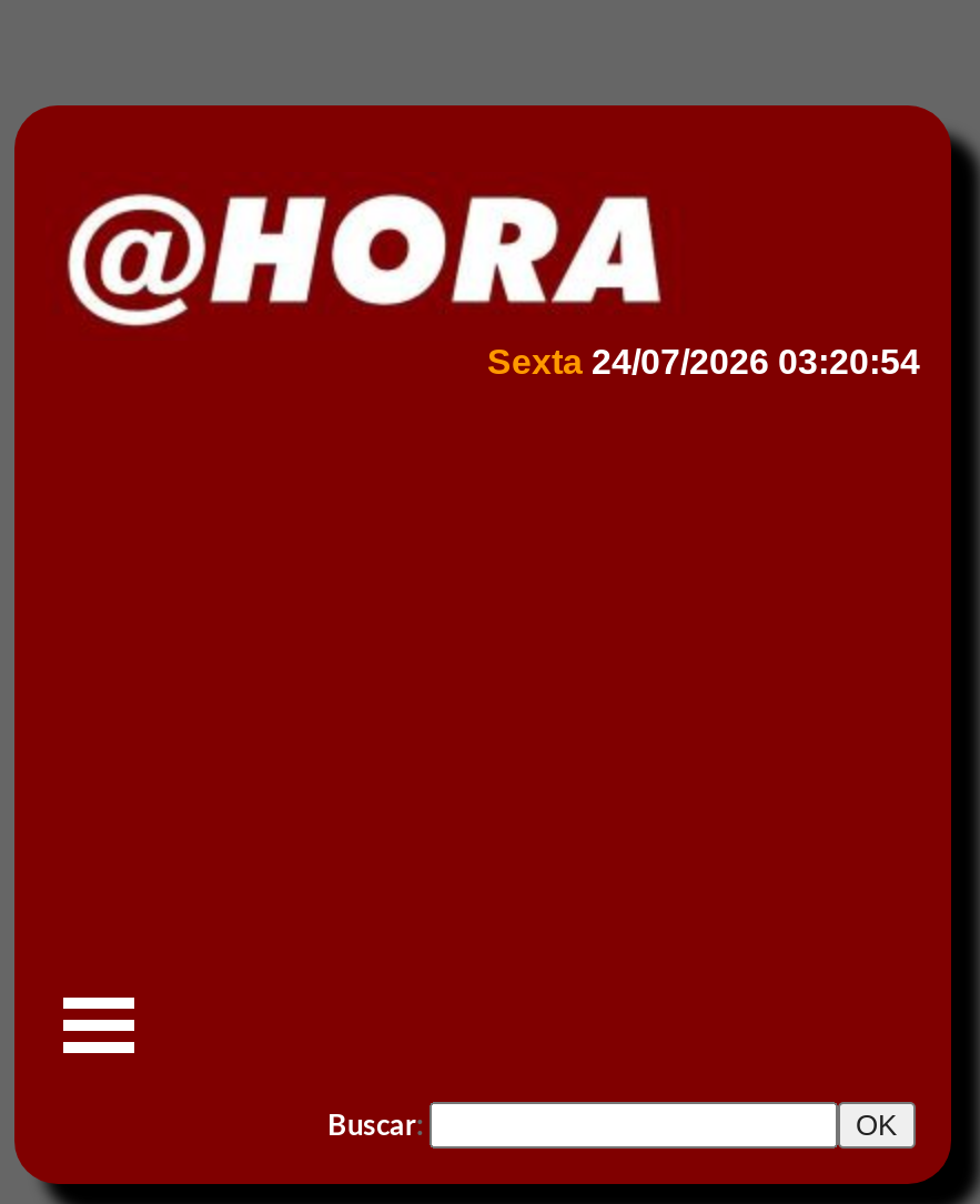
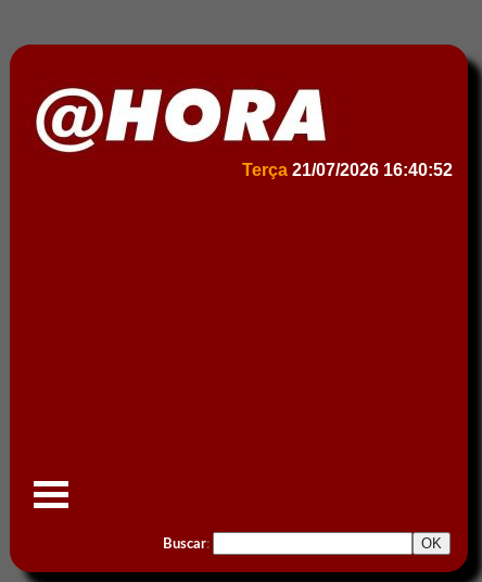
[487,343,920,381] Sexta 24/07/2026 03:20:54 -> [242,161,453,179] Terça 21/07/2026 16:40:52

